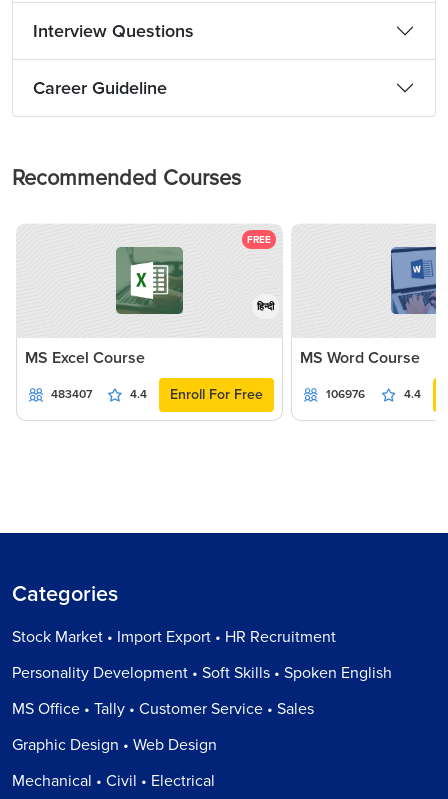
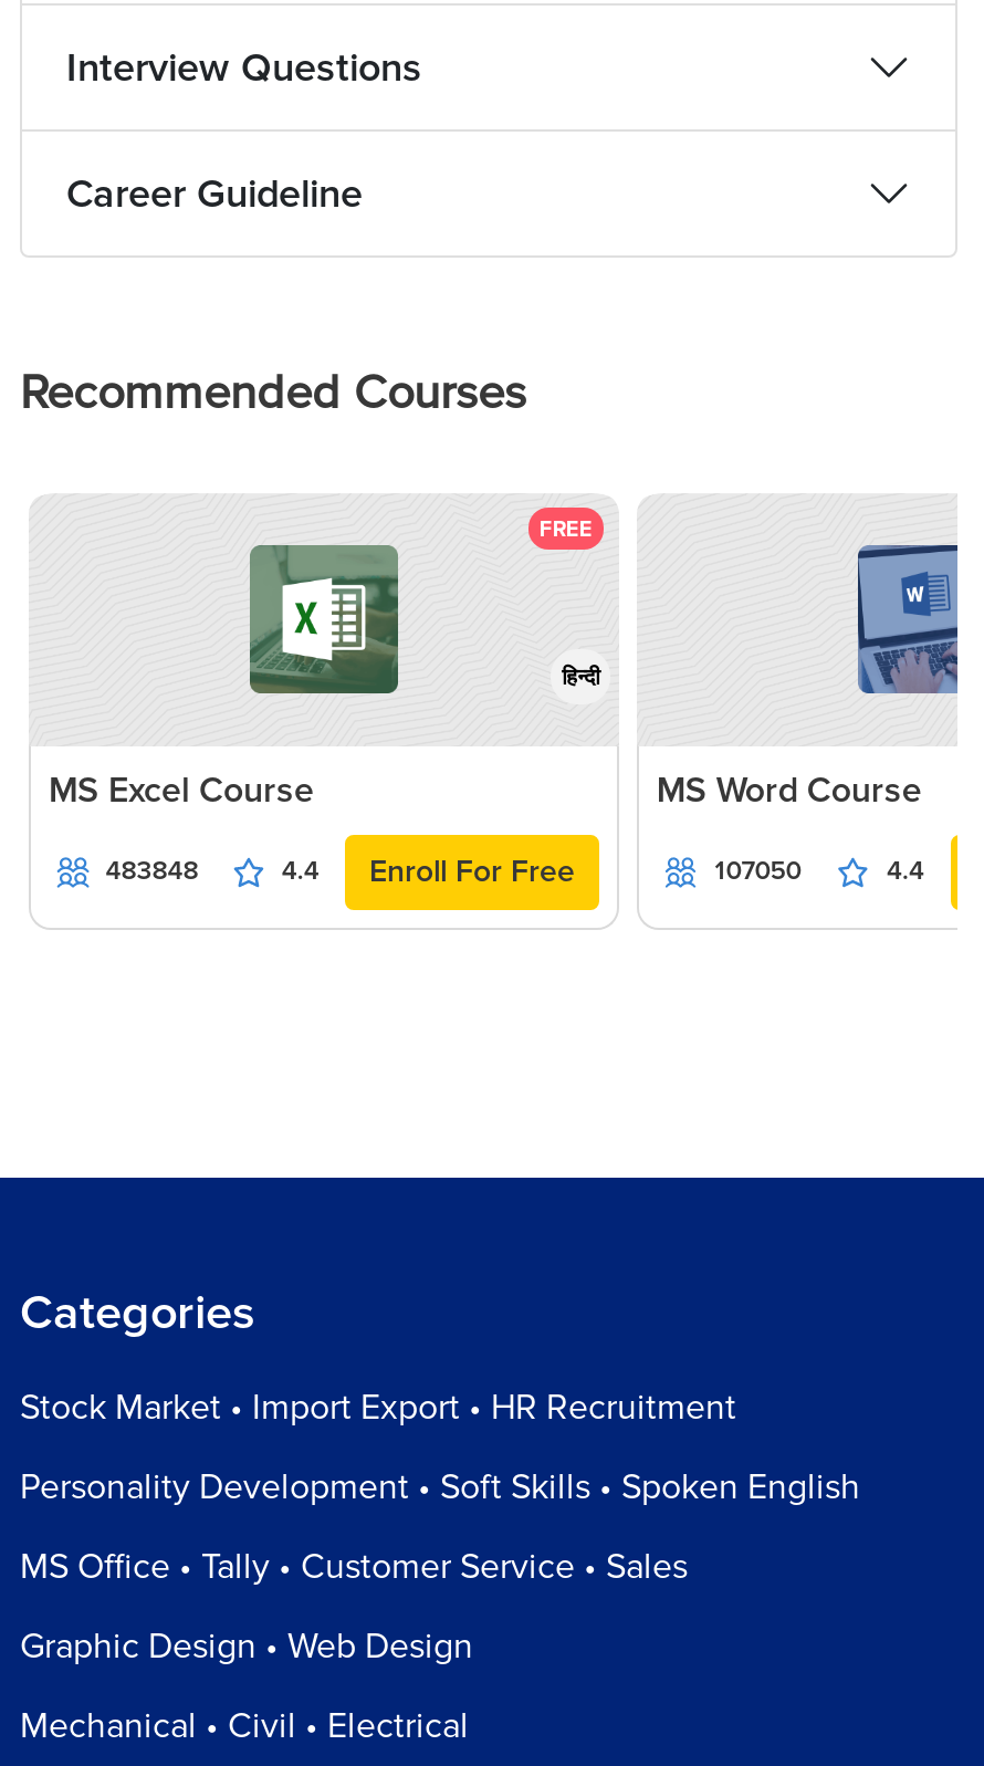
[51,387,92,402] 483407 -> [106,854,199,887] 483848
[326,387,365,402] 106976 -> [715,854,801,887] 107050

